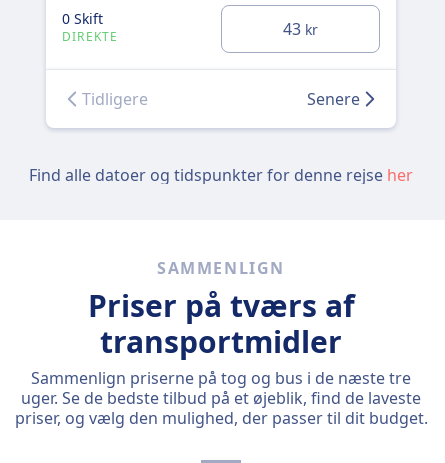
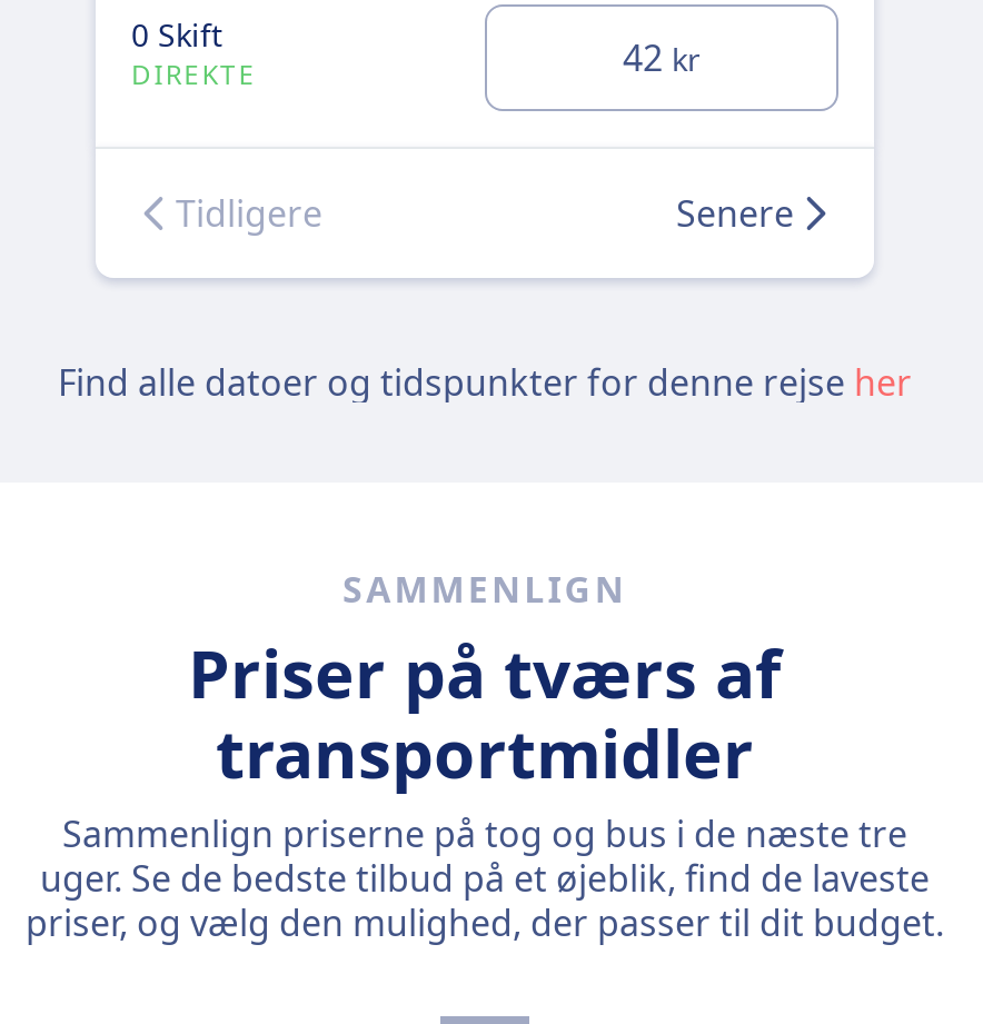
[283,17,318,39] 43 kr -> [623,32,701,81] 42 kr

